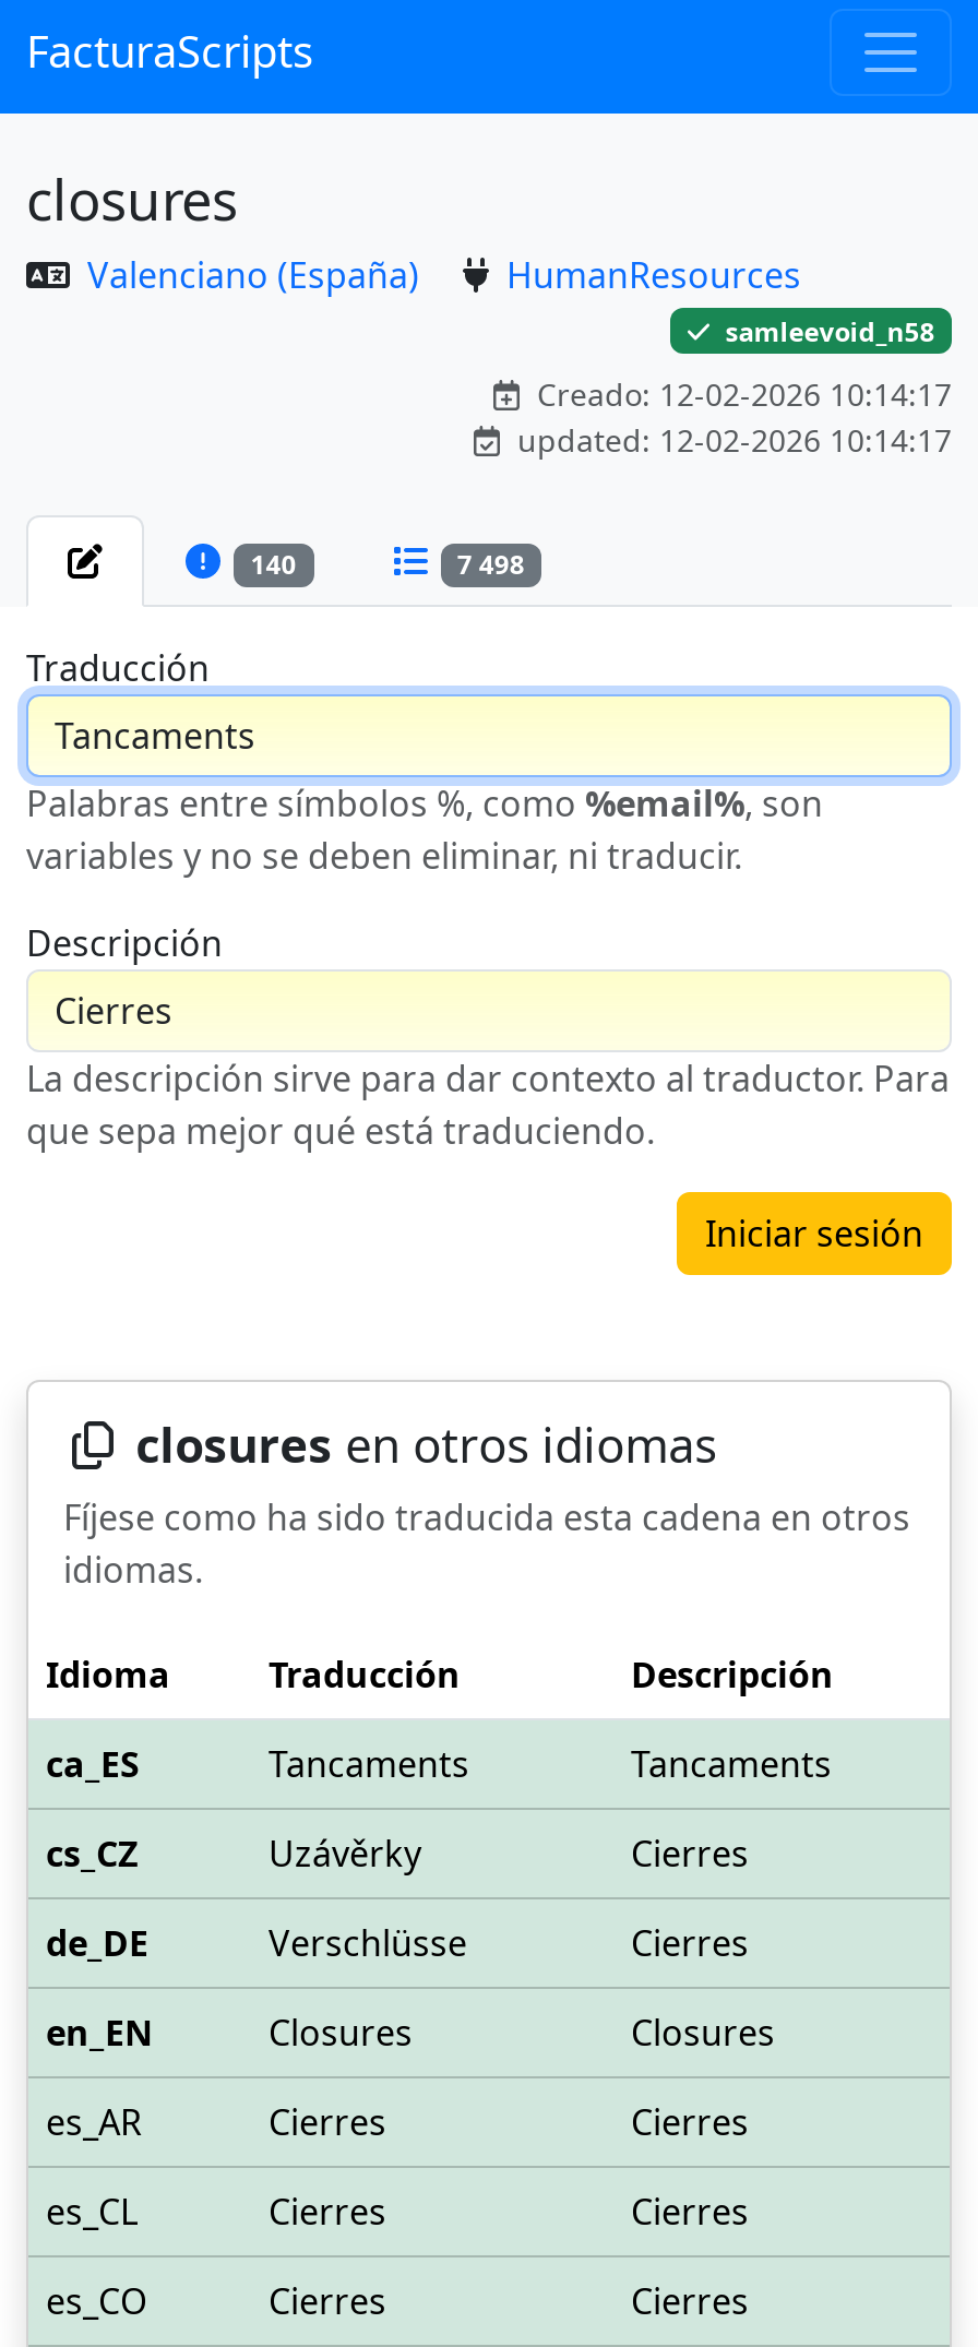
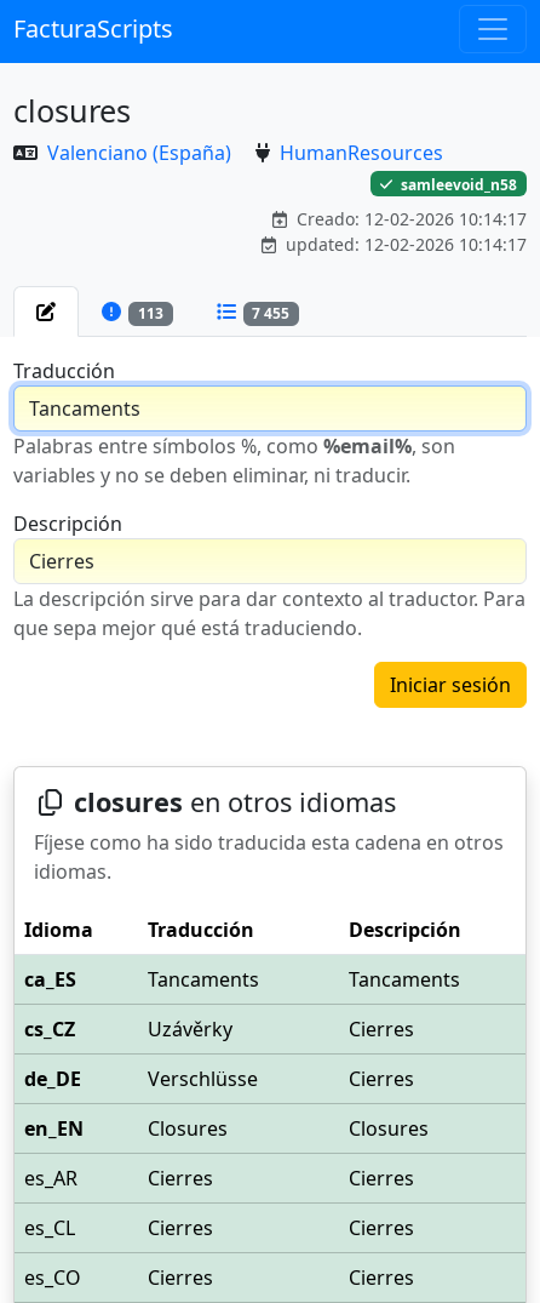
[251,546,296,583] 140 -> [138,303,163,324] 113
[457,546,525,583] 7 498 -> [252,303,290,324] 7 455

